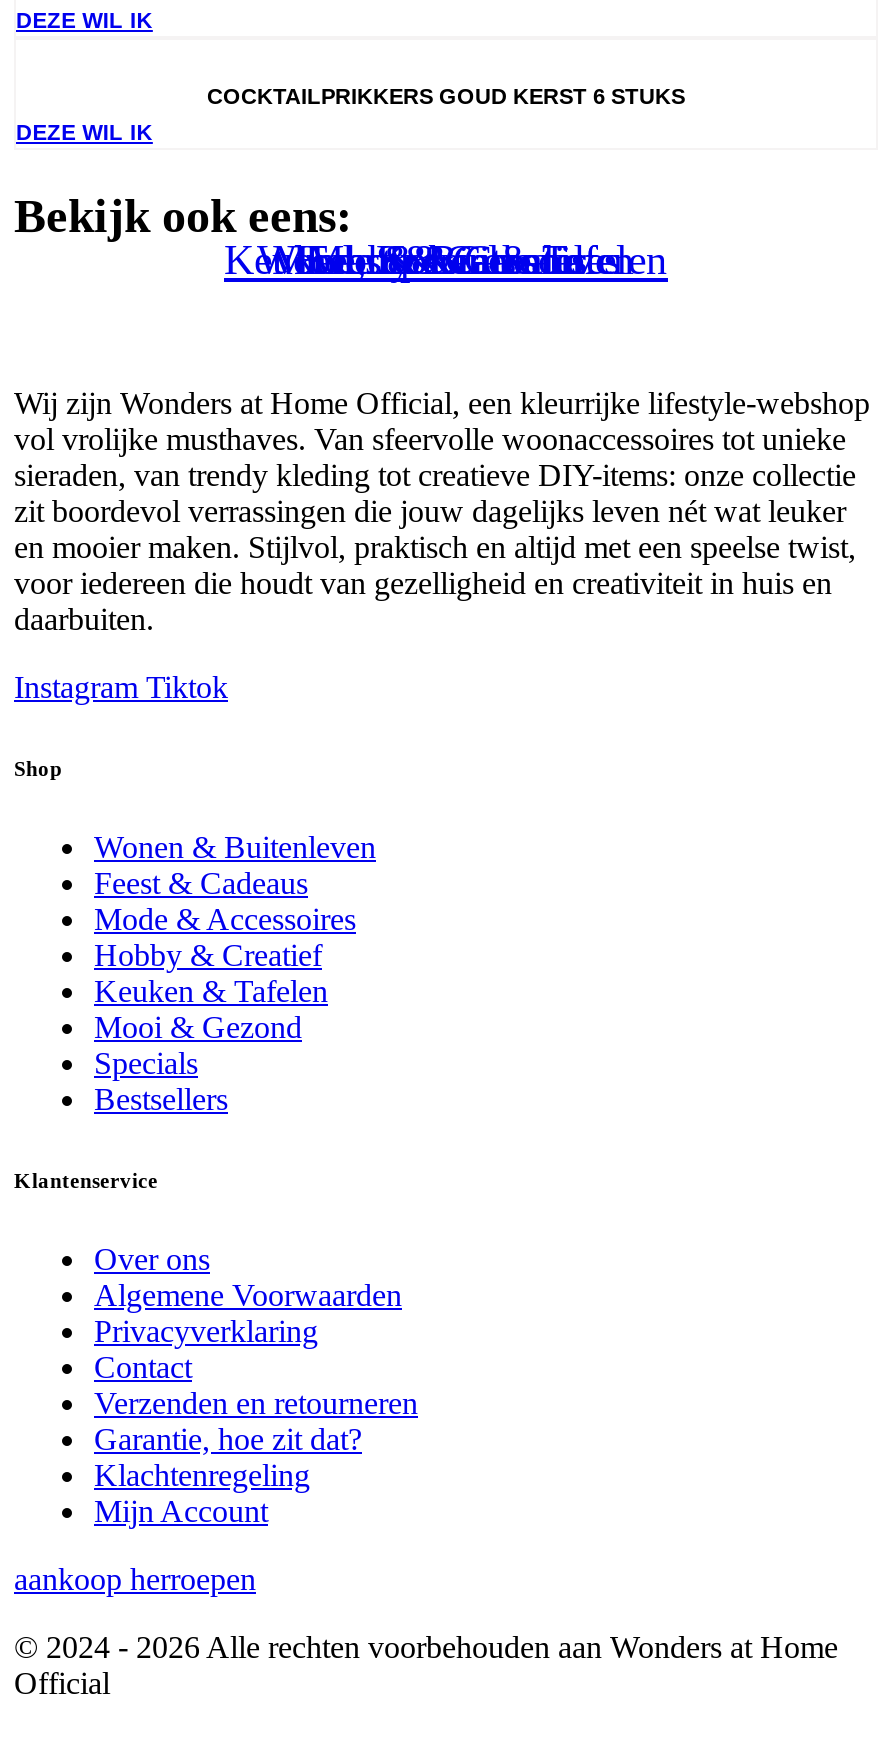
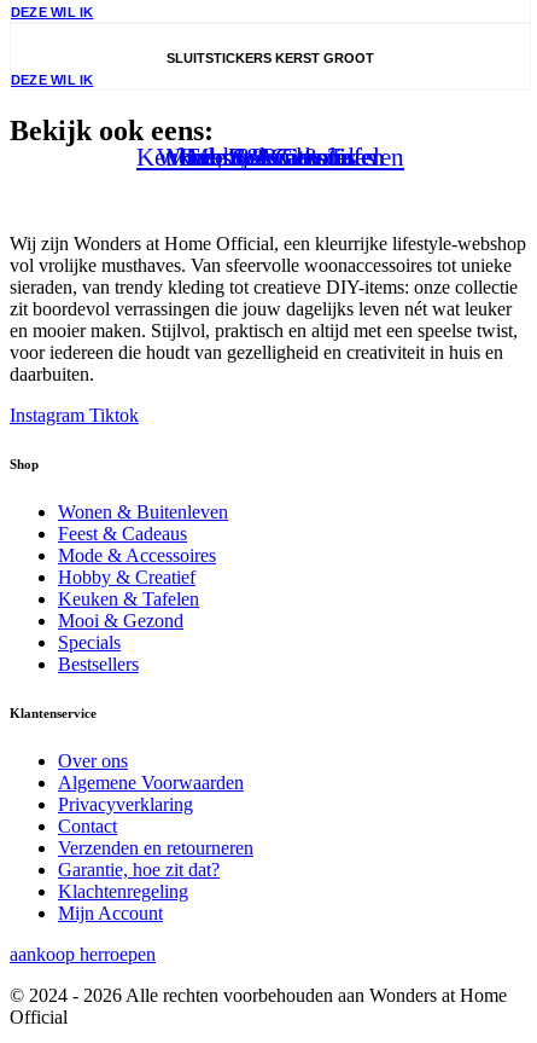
[207,84,685,108] COCKTAILPRIKKERS GOUD KERST 6 STUKS -> [167,51,374,65] SLUITSTICKERS KERST GROOT

